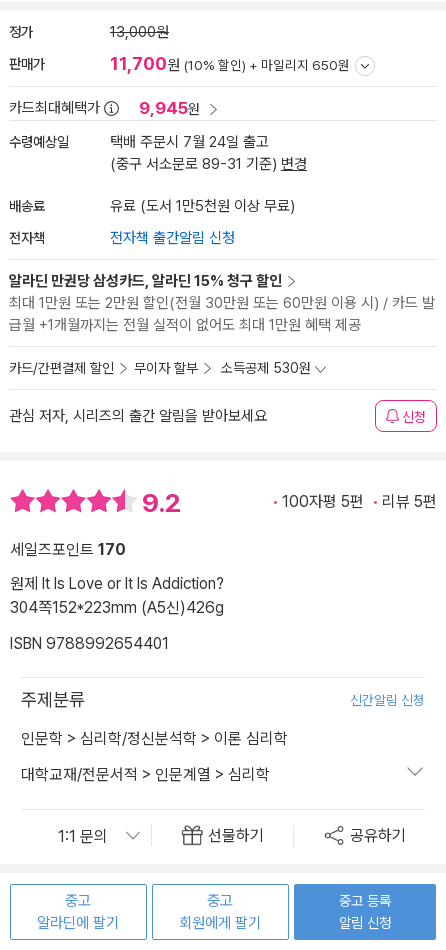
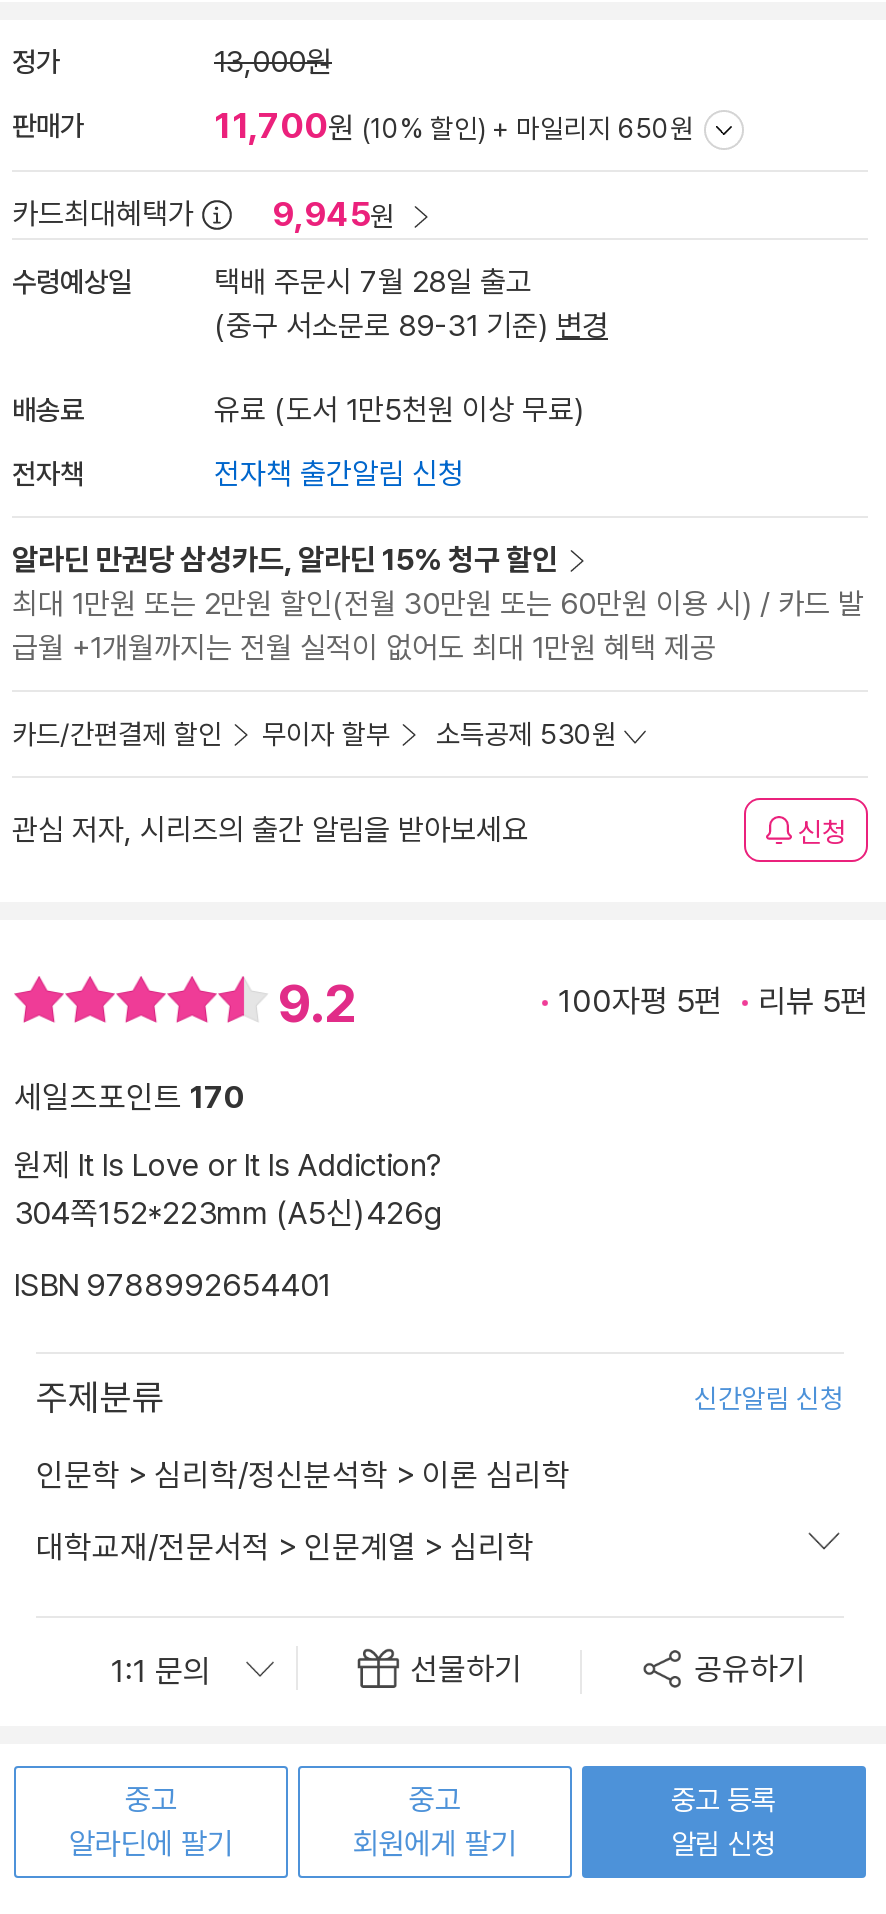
[110,133,269,151] 택배 주문시 7월 24일 출고 -> [214,264,532,300] 택배 주문시 7월 28일 출고

